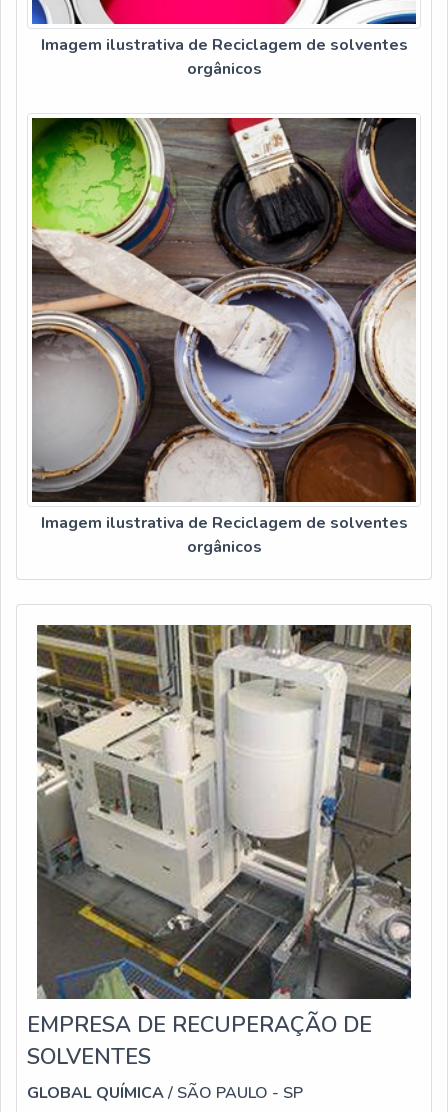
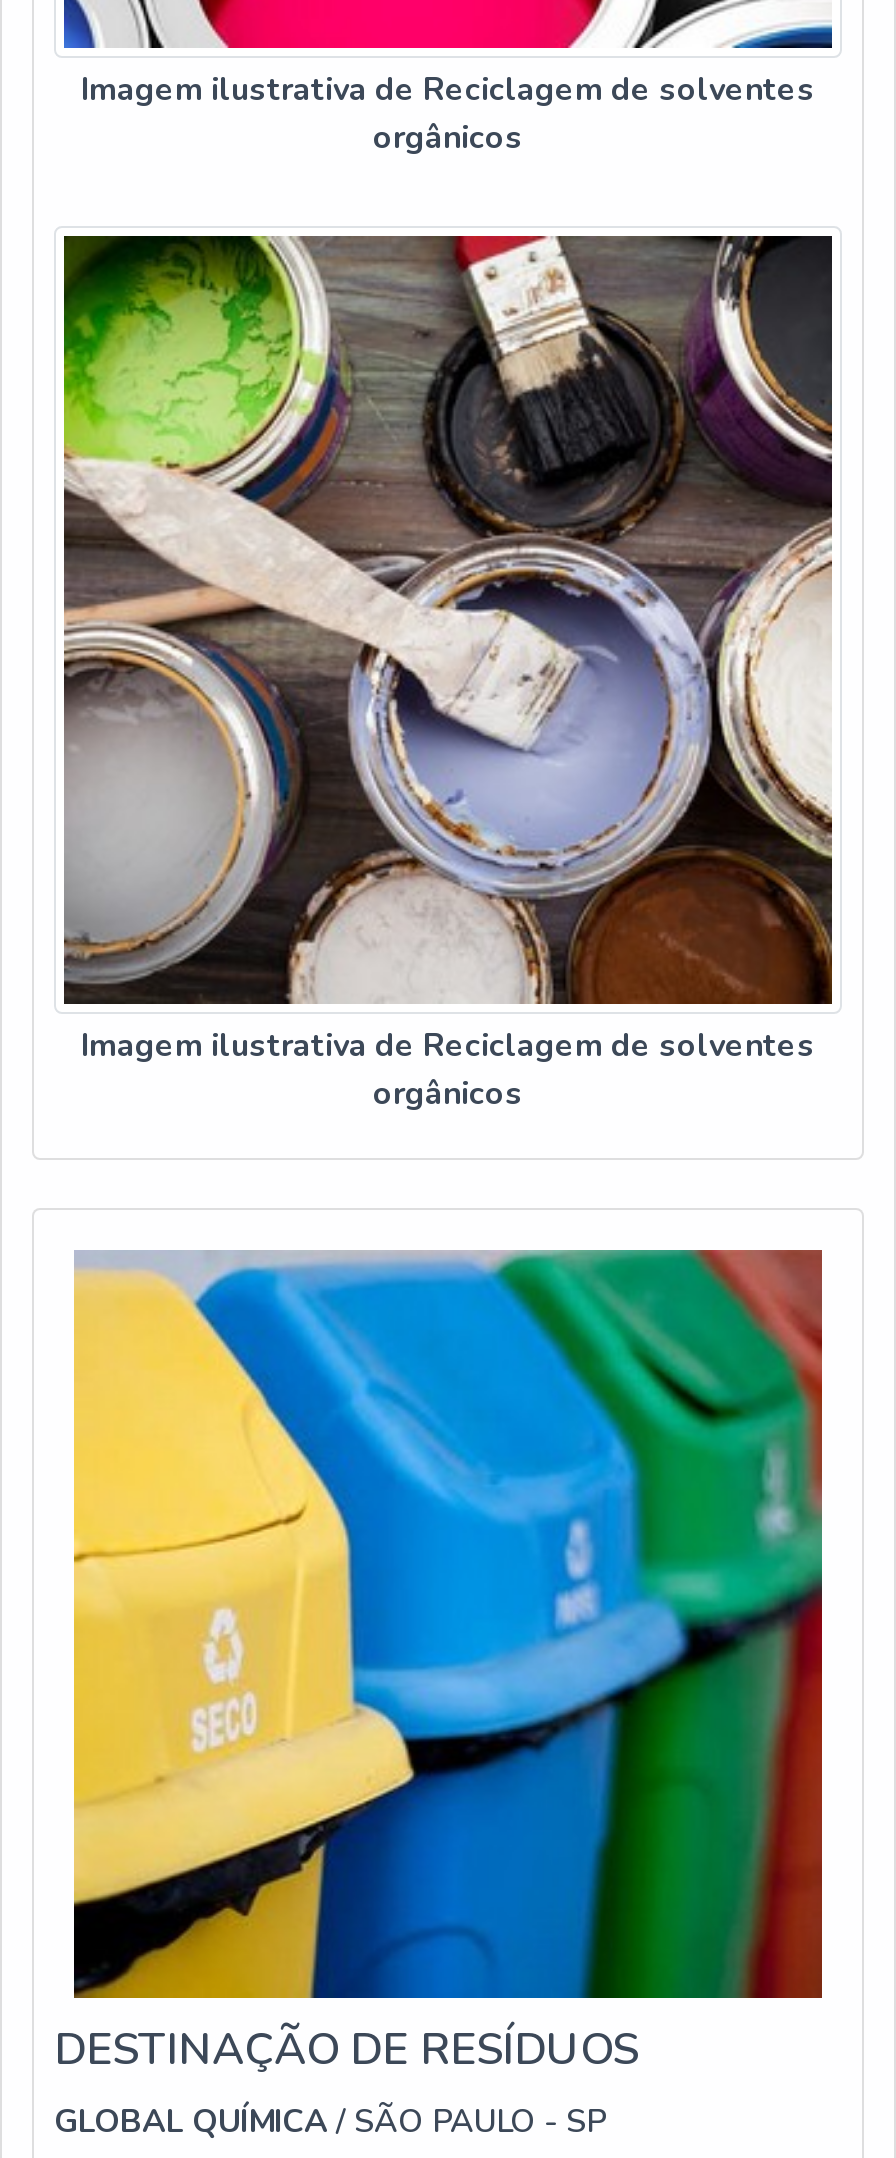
[27,624,412,1072] [image] | EMPRESA DE RECUPERAÇÃO DE | SOLVENTES -> [54,1248,824,2080] [image] | DESTINAÇÃO DE RESÍDUOS

